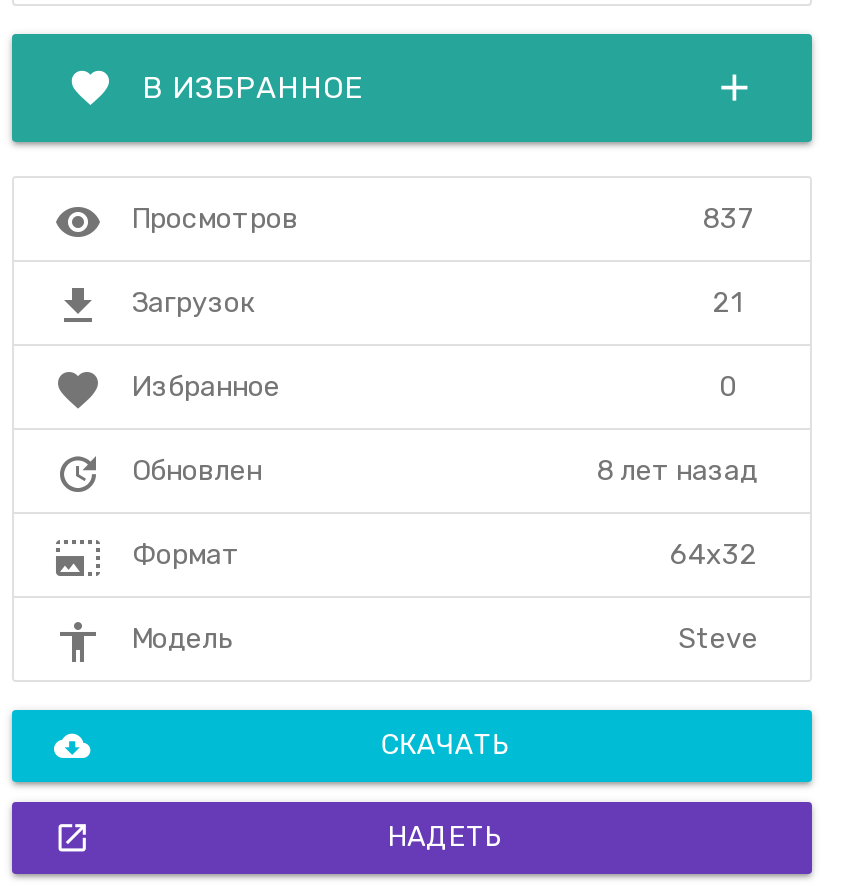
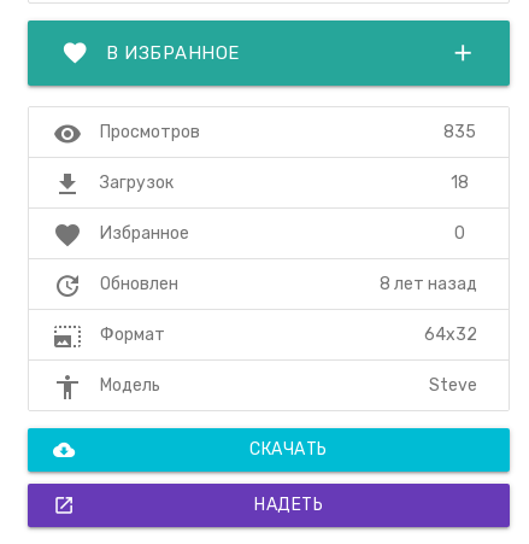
[702,201,754,235] 837 -> [443,121,475,142] 835
[713,285,743,319] 21 -> [450,172,468,192] 18

